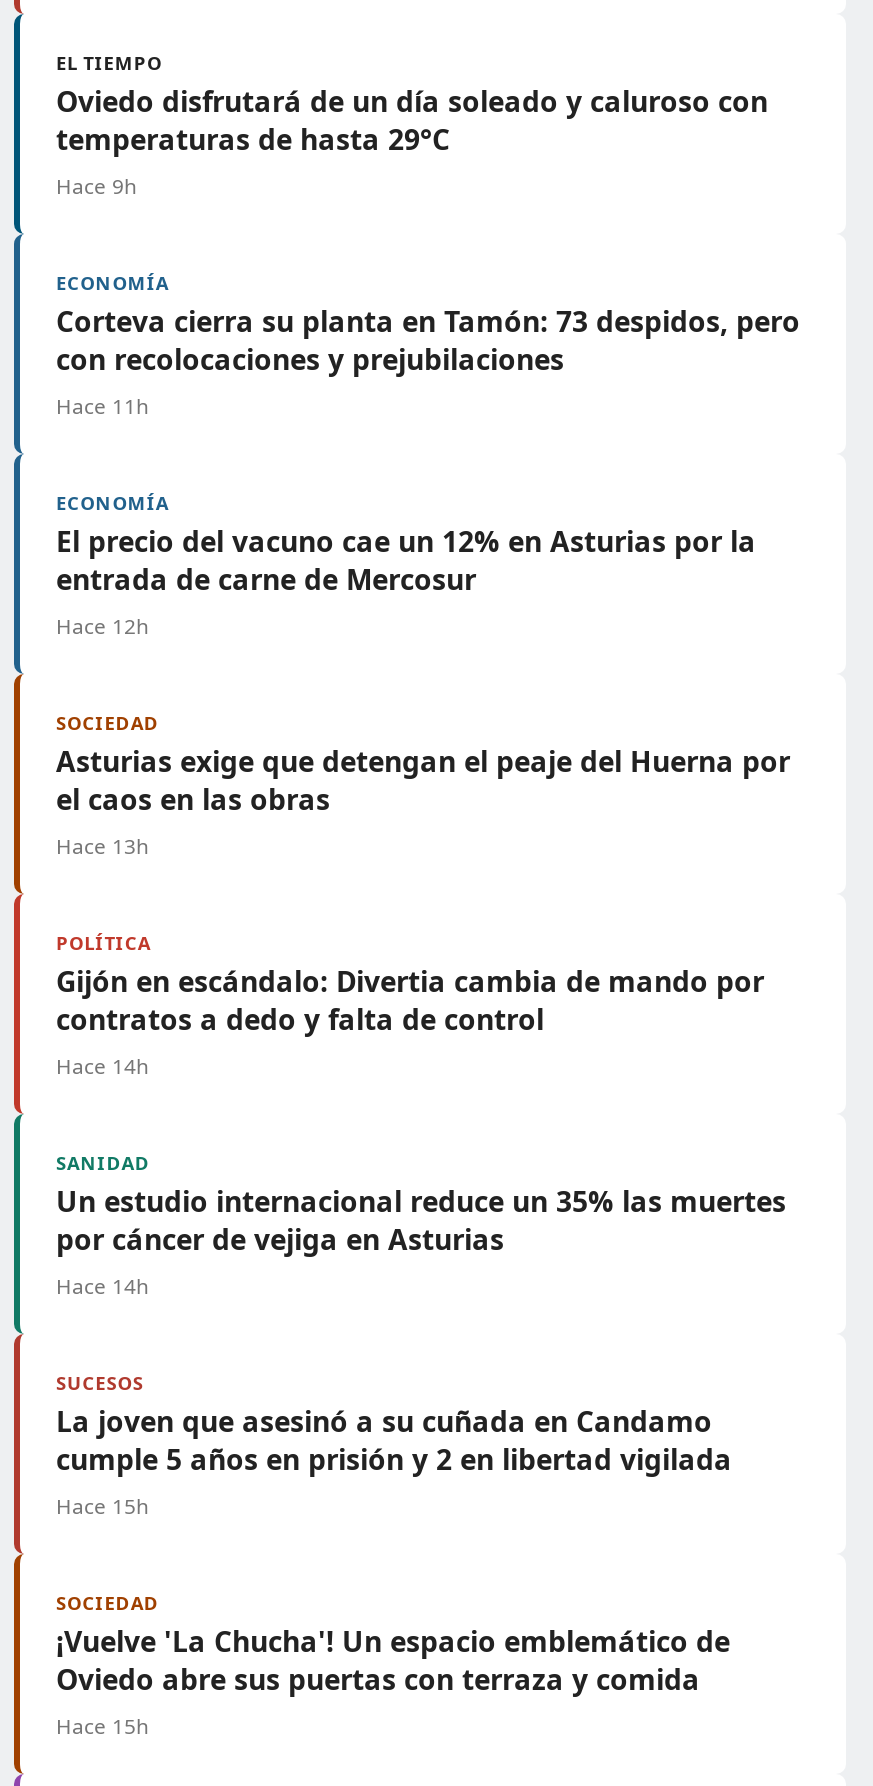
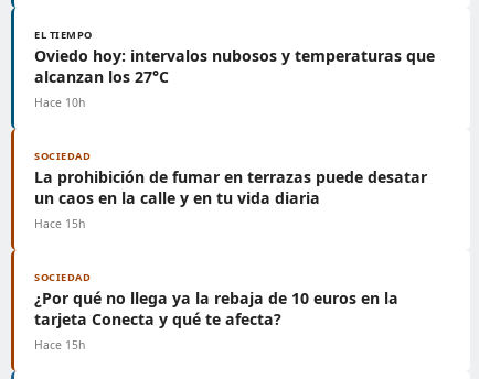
[56,82,800,640] Oviedo disfrutará de un día soleado y caluroso con | temperaturas de hasta 29°C | Hace 9h | ECONOMÍA | Corteva cierra su planta en Tamón: 73 despidos, pero | con recolocaciones y prejubilaciones | Hace 11h | ECONOMÍA | El precio del vacuno cae un 12% en Asturias por la | entrada de carne de Mercosur | Hace 12h -> [34,45,435,110] Oviedo hoy: intervalos nubosos y temperaturas que | alcanzan los 27°C | Hace 10h
[56,742,790,1478] Asturias exige que detengan el peaje del Huerna por | el caos en las obras | Hace 13h | POLÍTICA | Gijón en escándalo: Divertia cambia de mando por | contratos a dedo y falta de control | Hace 14h | SANIDAD | Un estudio internacional reduce un 35% las muertes | por cáncer de vejiga en Asturias | Hace 14h | SUCESOS | La joven que asesinó a su cuñada en Candamo | cumple 5 años en prisión y 2 en libertad vigilada -> [34,166,427,208] La prohibición de fumar en terrazas puede desatar | un caos en la calle y en tu vida diaria
[56,1622,730,1698] ¡Vuelve 'La Chucha'! Un espacio emblemático de | Oviedo abre sus puertas con terraza y comida -> [34,288,398,329] ¿Por qué no llega ya la rebaja de 10 euros en la | tarjeta Conecta y qué te afecta?

